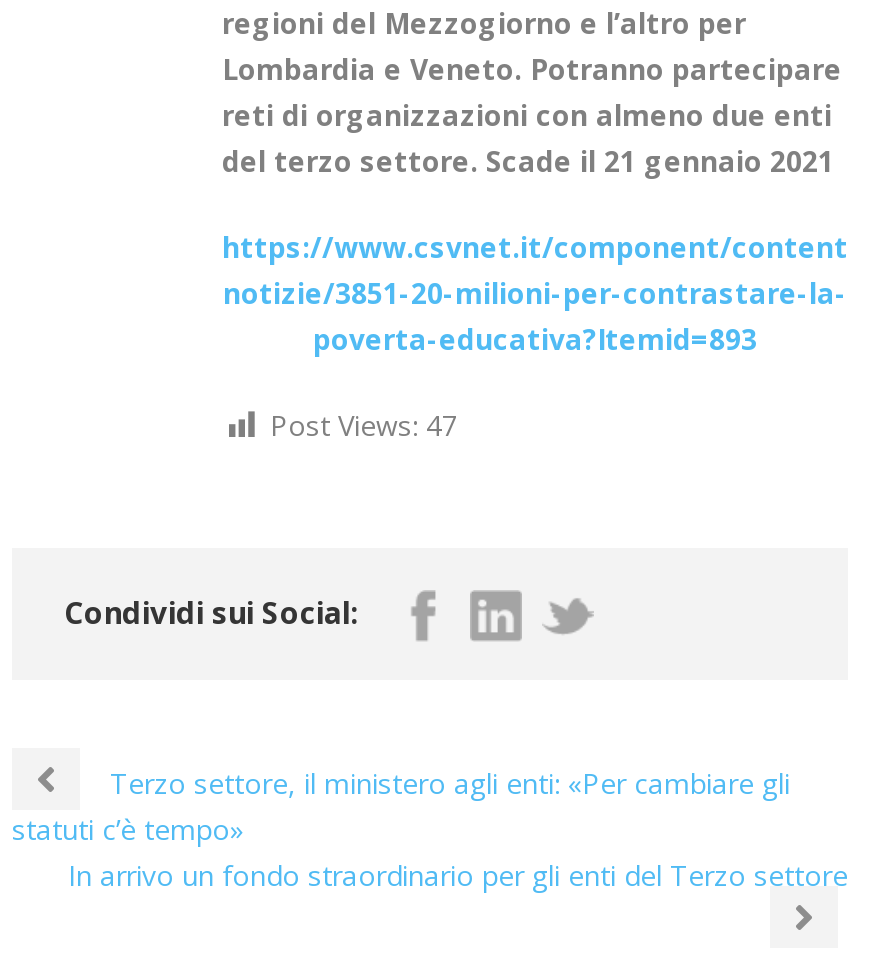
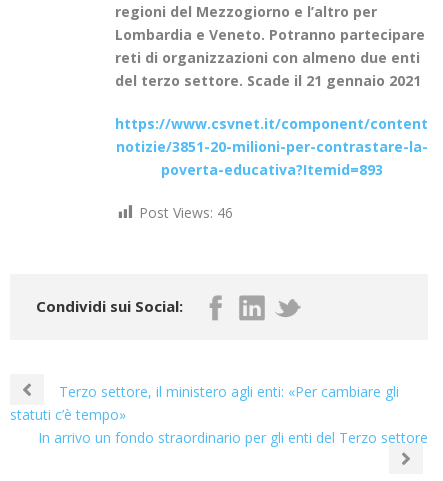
[270,406,458,444] Post Views: 47 -> [139,203,233,222] Post Views: 46

